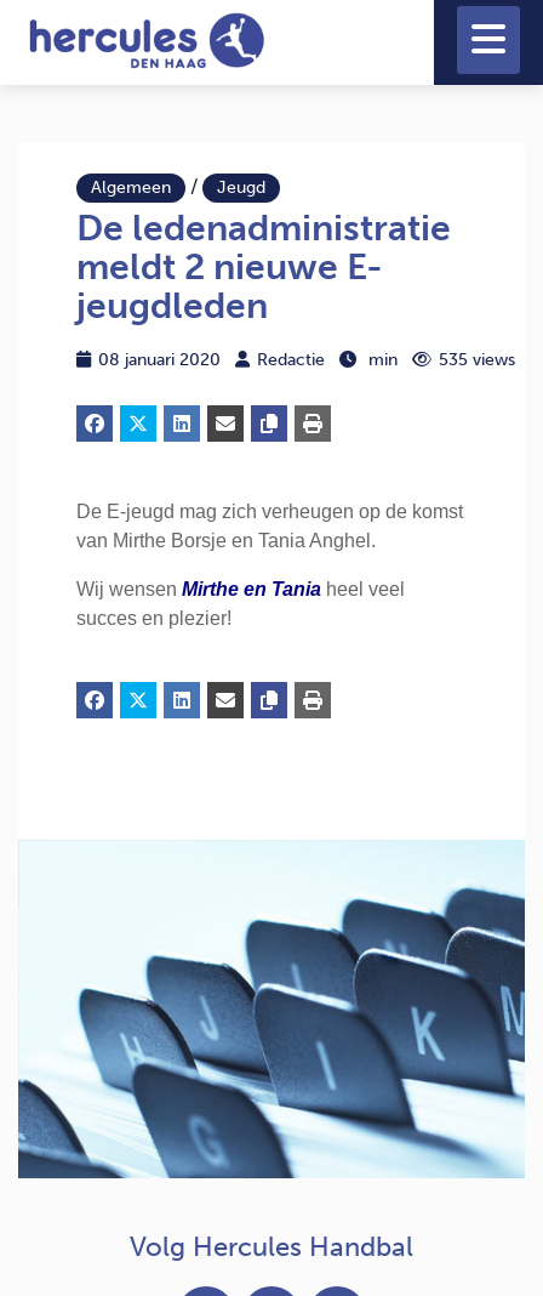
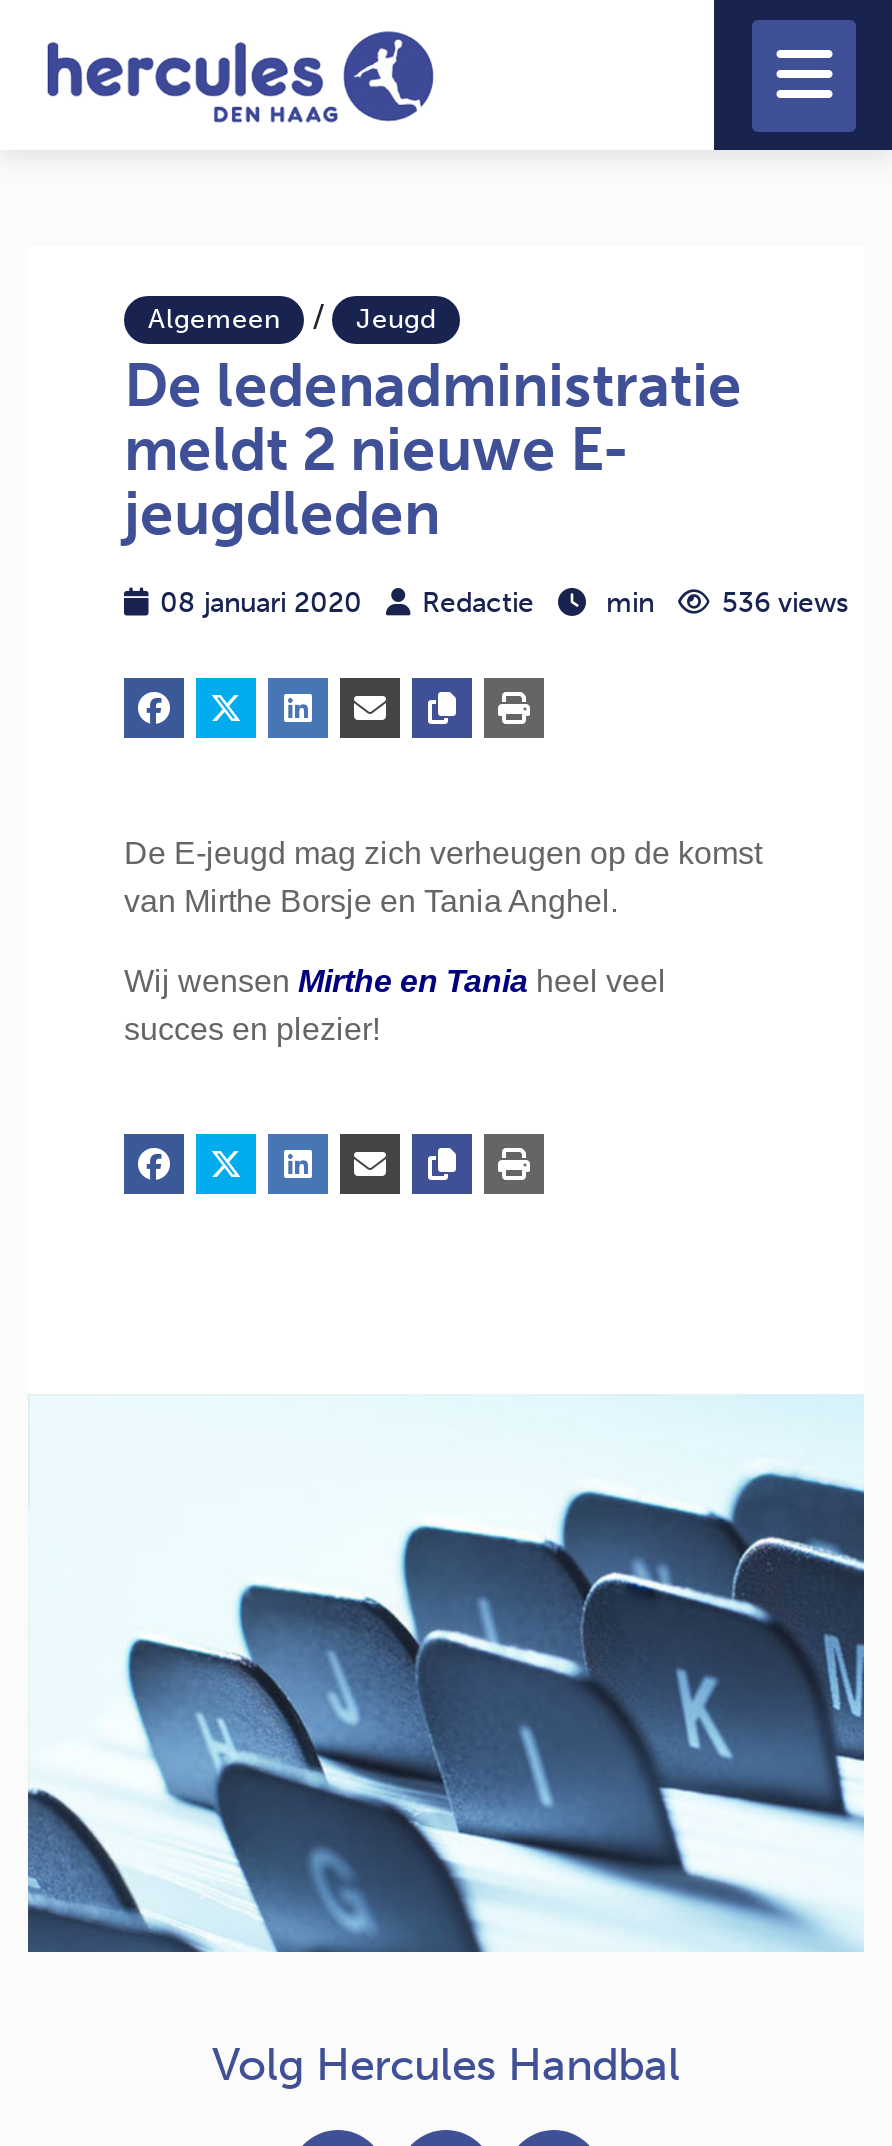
[98,349,515,370] 08 januari 2020 Redactie min 535 views -> [160,586,848,620] 08 januari 2020 Redactie min 536 views

